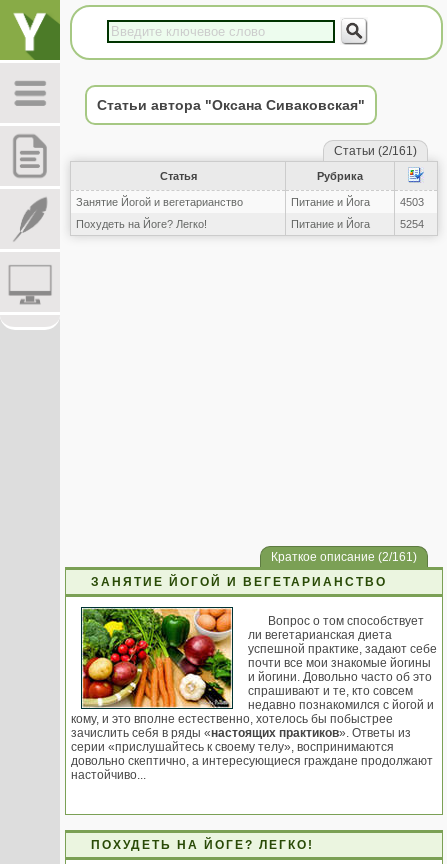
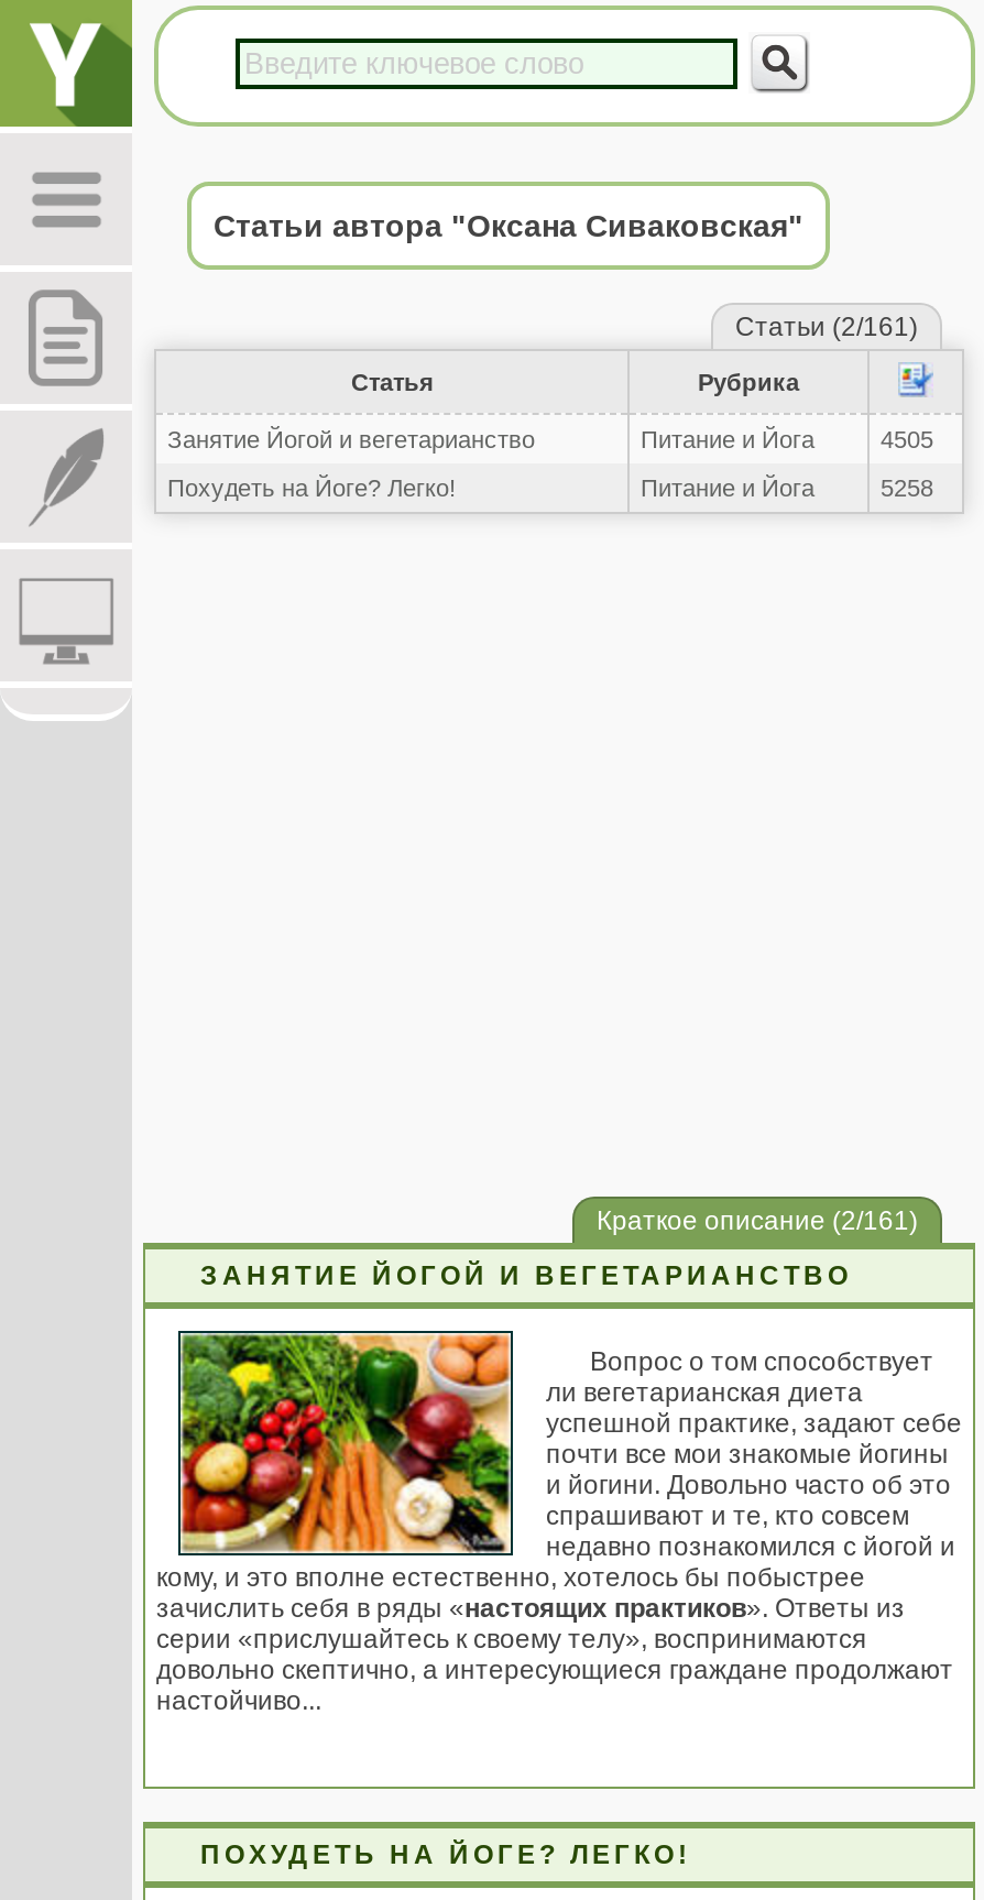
[400,196,424,208] 4503 -> [881,426,933,452] 4505
[400,218,424,230] 5254 -> [881,474,933,501] 5258

